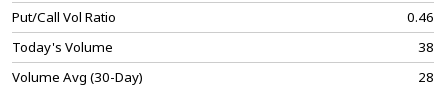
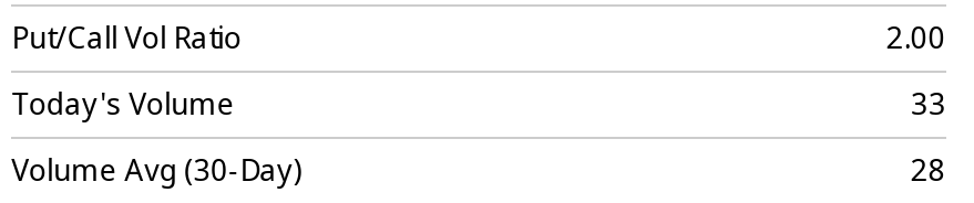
[407,8,434,26] 0.46 -> [886,17,946,56] 2.00
[418,38,434,56] 38 -> [911,83,946,123] 33

